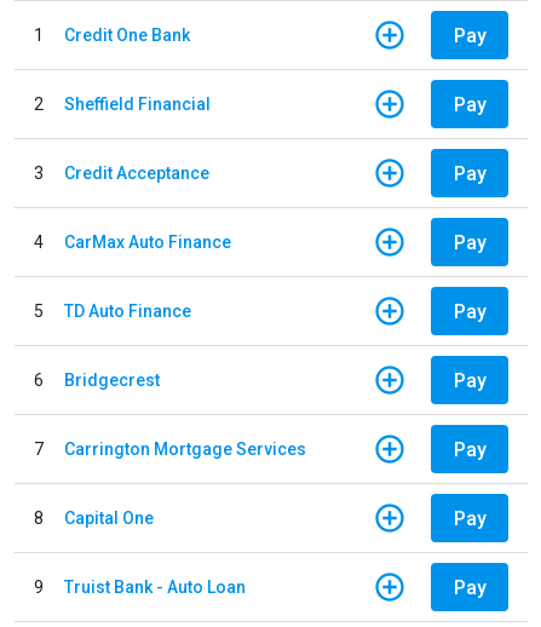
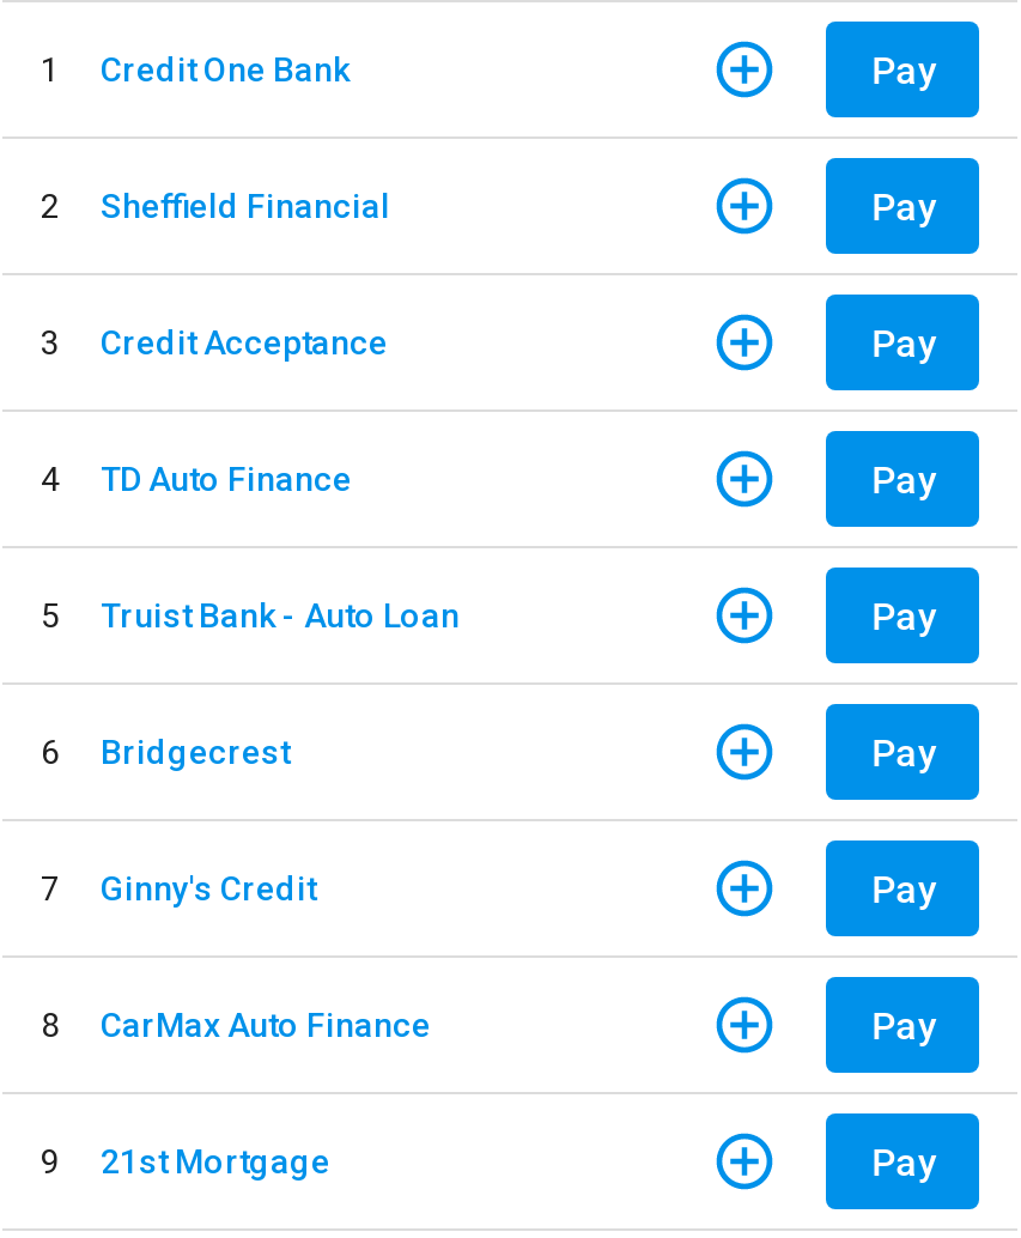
moved [64,232,231,251] -> [101,1005,431,1043]: CarMax Auto Finance
moved [64,301,191,320] -> [101,459,352,497]: TD Auto Finance
[64,439,306,458] Carrington Mortgage Services -> [101,868,316,906] Ginny's Credit
[64,508,154,527] Capital One -> none
moved [64,577,246,596] -> [101,595,460,633]: Truist Bank - Auto Loan
none -> [101,1141,330,1179] 21st Mortgage

